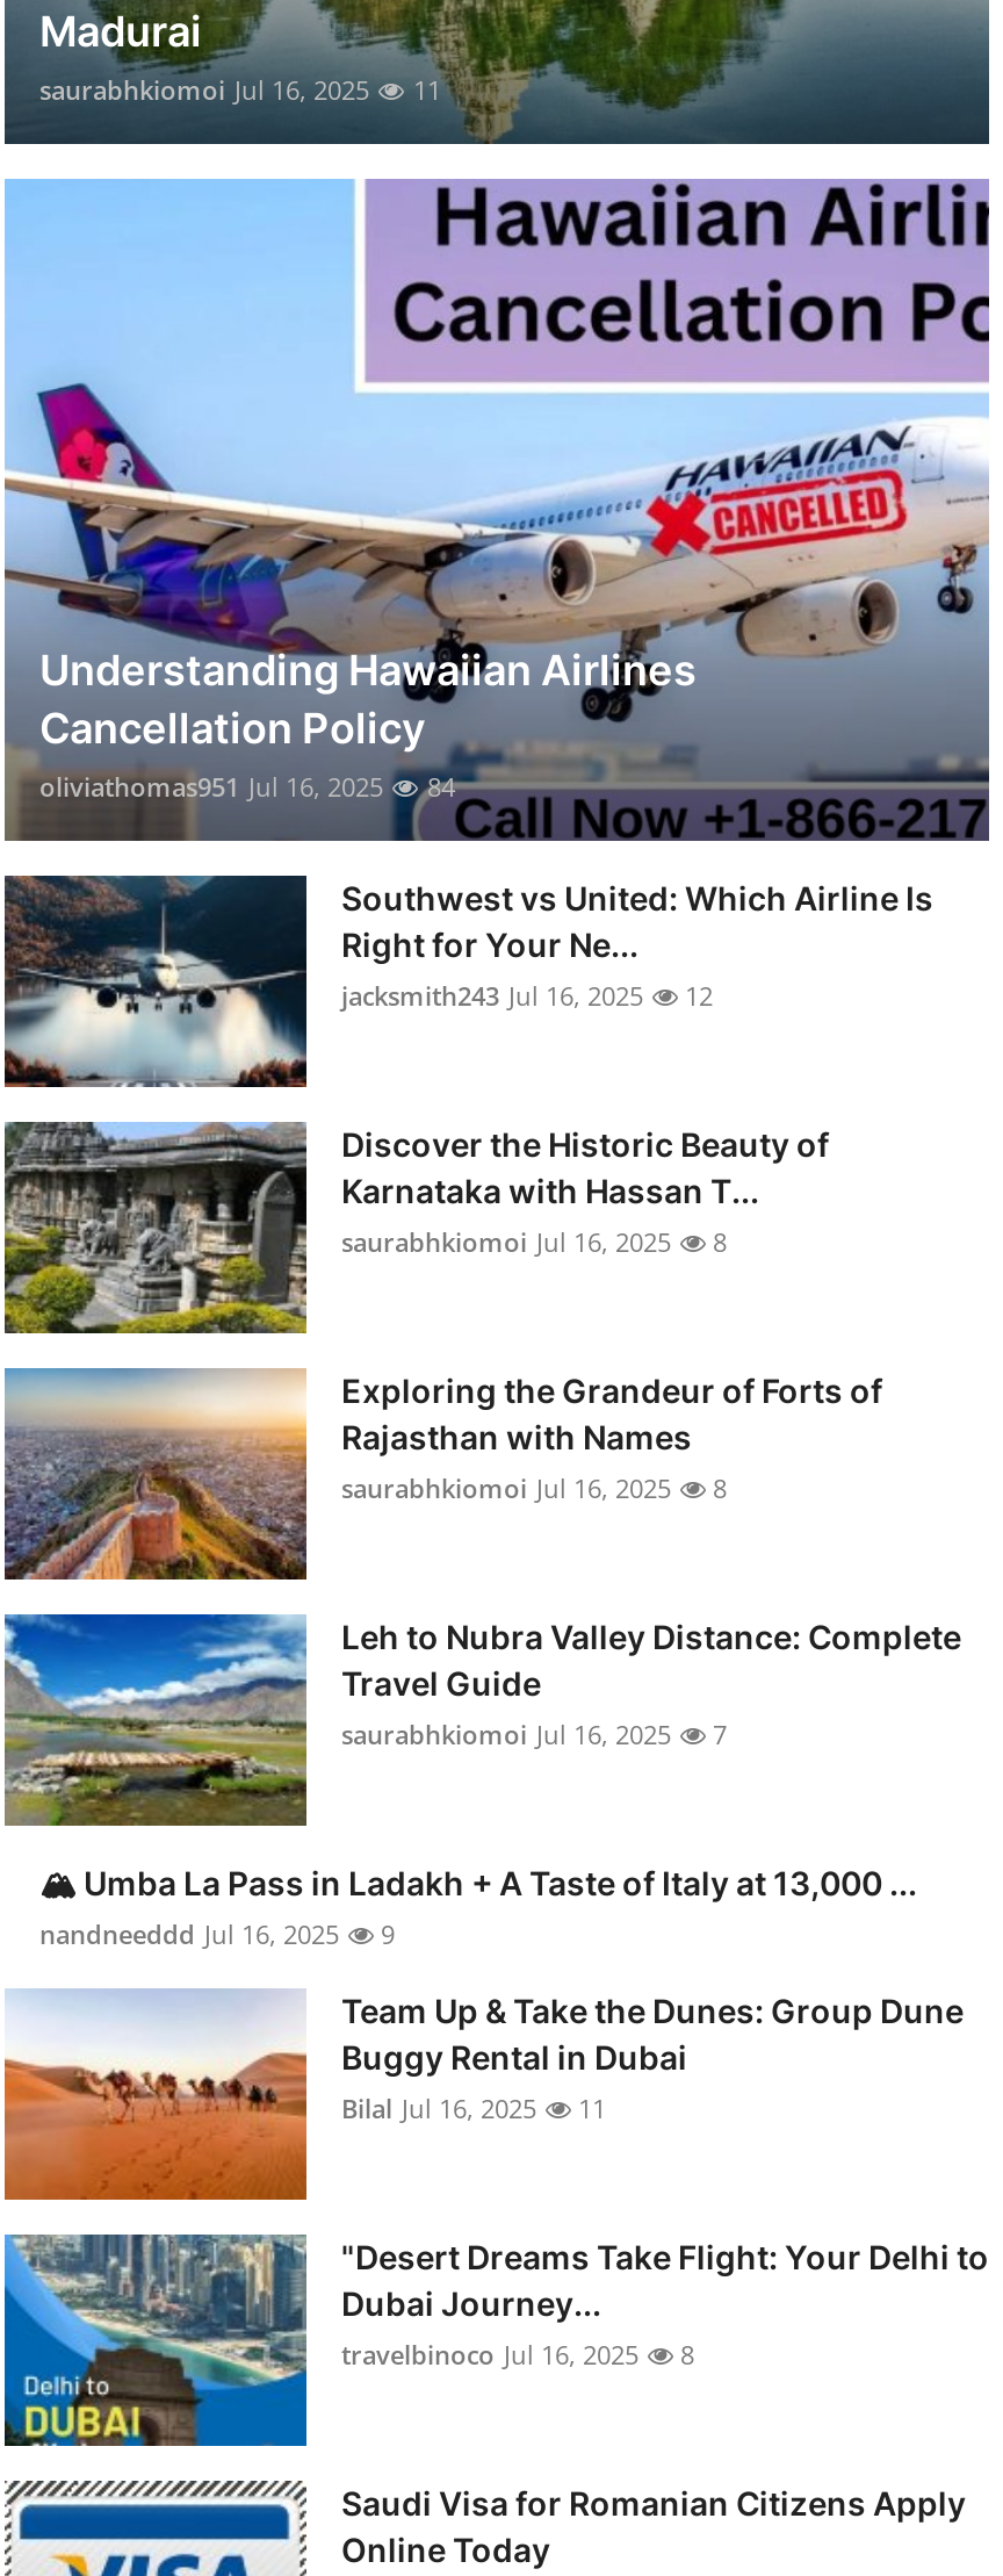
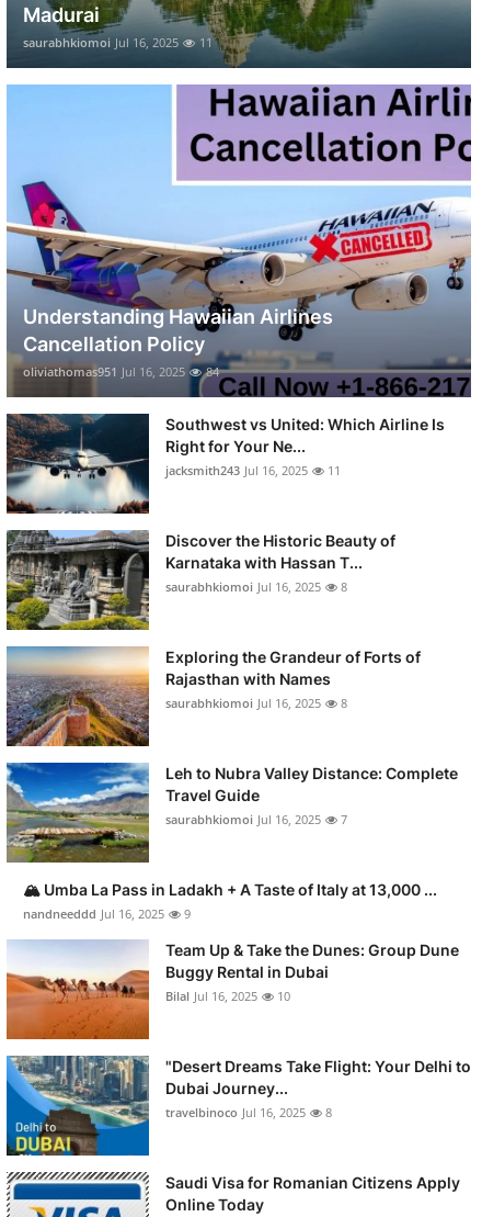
[341,977,713,1012] jacksmith243 Jul 16, 2025 12 -> [165,462,341,478] jacksmith243 Jul 16, 2025 11
[341,2090,606,2125] Bilal Jul 16, 2025 11 -> [165,987,290,1004] Bilal Jul 16, 2025 10

